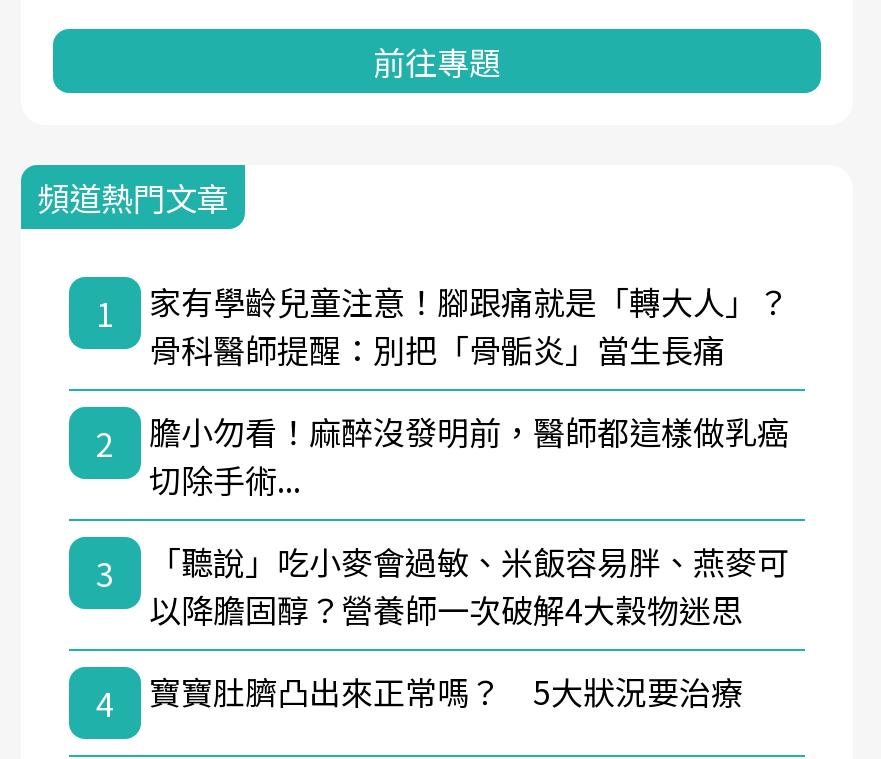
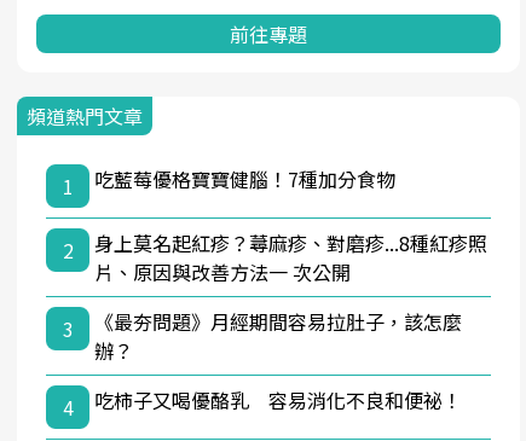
[149,278,789,374] 家有學齡兒童注意！腳跟痛就是「轉大人」？ | 骨科醫師提醒：別把「骨骺炎」當生長痛 -> [94,165,395,194] 吃藍莓優格寶寶健腦！7種加分食物
[149,408,789,504] 膽小勿看！麻醉沒發明前，醫師都這樣做乳癌 | 切除手術... -> [94,229,487,287] 身上莫名起紅疹？蕁麻疹、對磨疹...8種紅疹照 | 片、原因與改善方法一 次公開
[149,538,789,634] 「聽說」吃小麥會過敏、米飯容易胖、燕麥可 | 以降膽固醇？營養師一次破解4大穀物迷思 -> [94,307,462,365] 《最夯問題》月經期間容易拉肚子，該怎麼 | 辦？
[149,668,743,716] 寶寶肚臍凸出來正常嗎？ 5大狀況要治療 -> [94,386,462,415] 吃柿子又喝優酪乳 容易消化不良和便祕！

